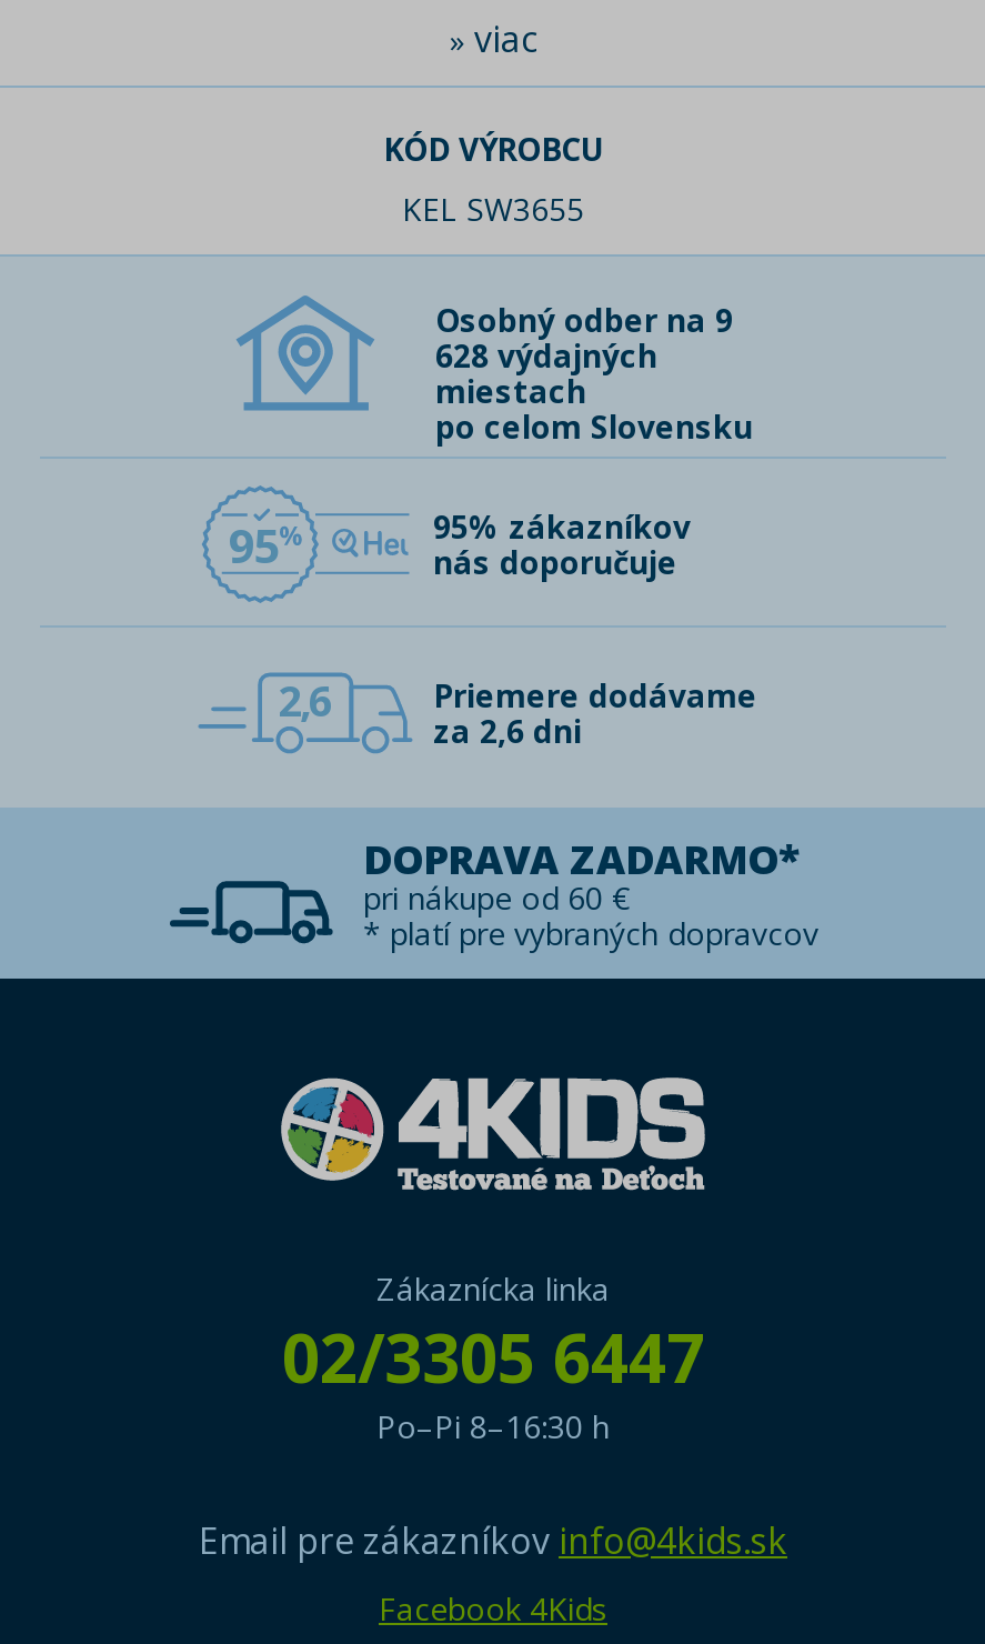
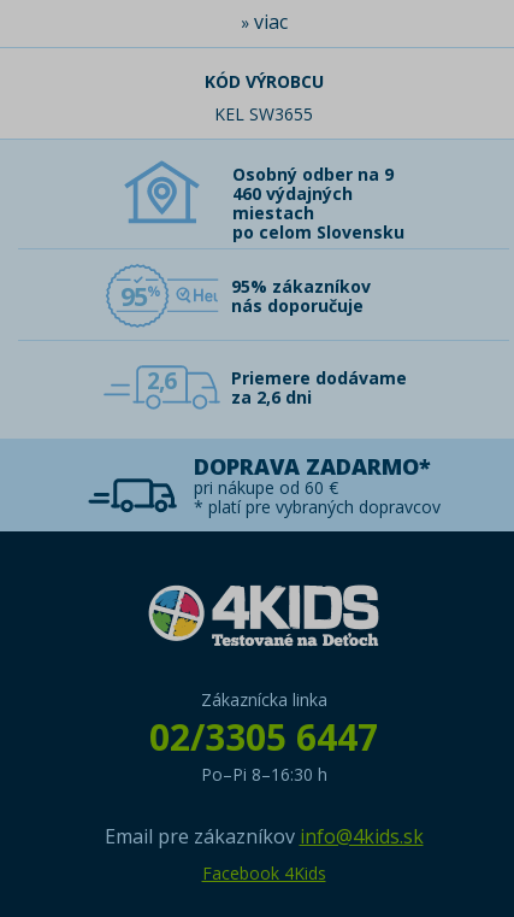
[435,335,657,377] 628 výdajných -> [232,182,353,205] 460 výdajných

